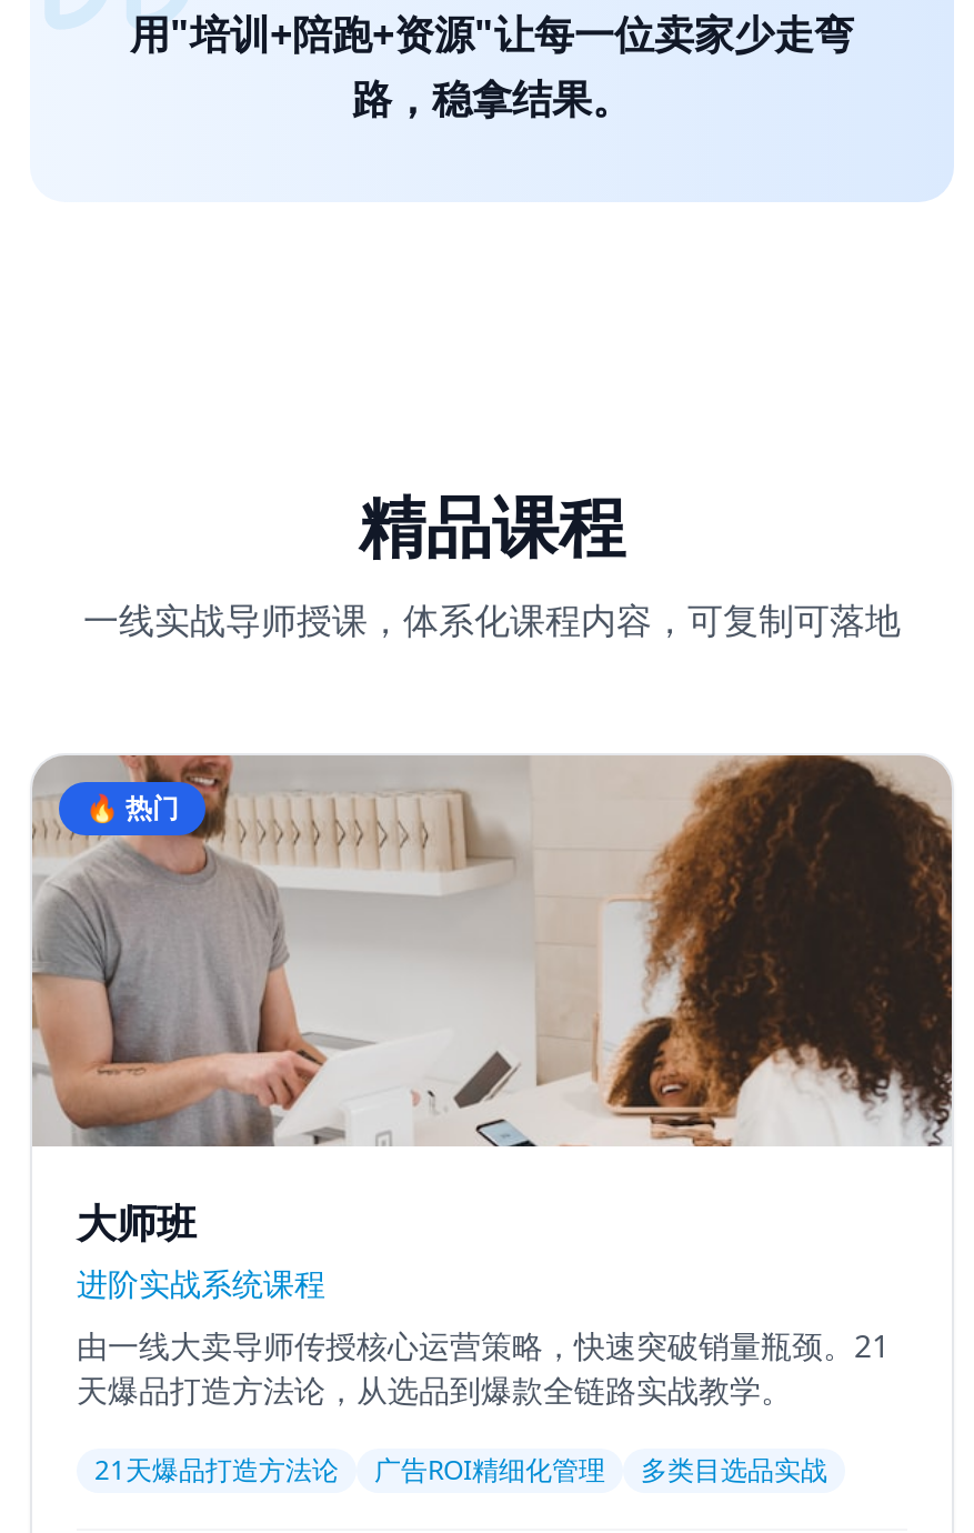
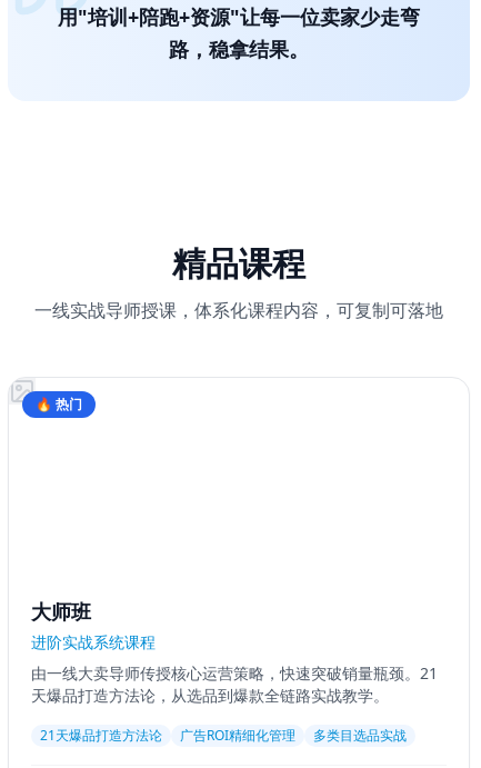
[30,753,954,1149] [image] -> none

